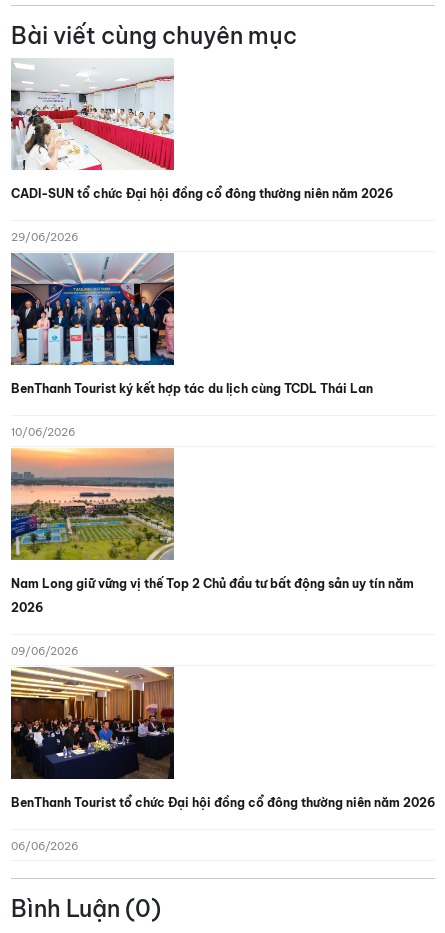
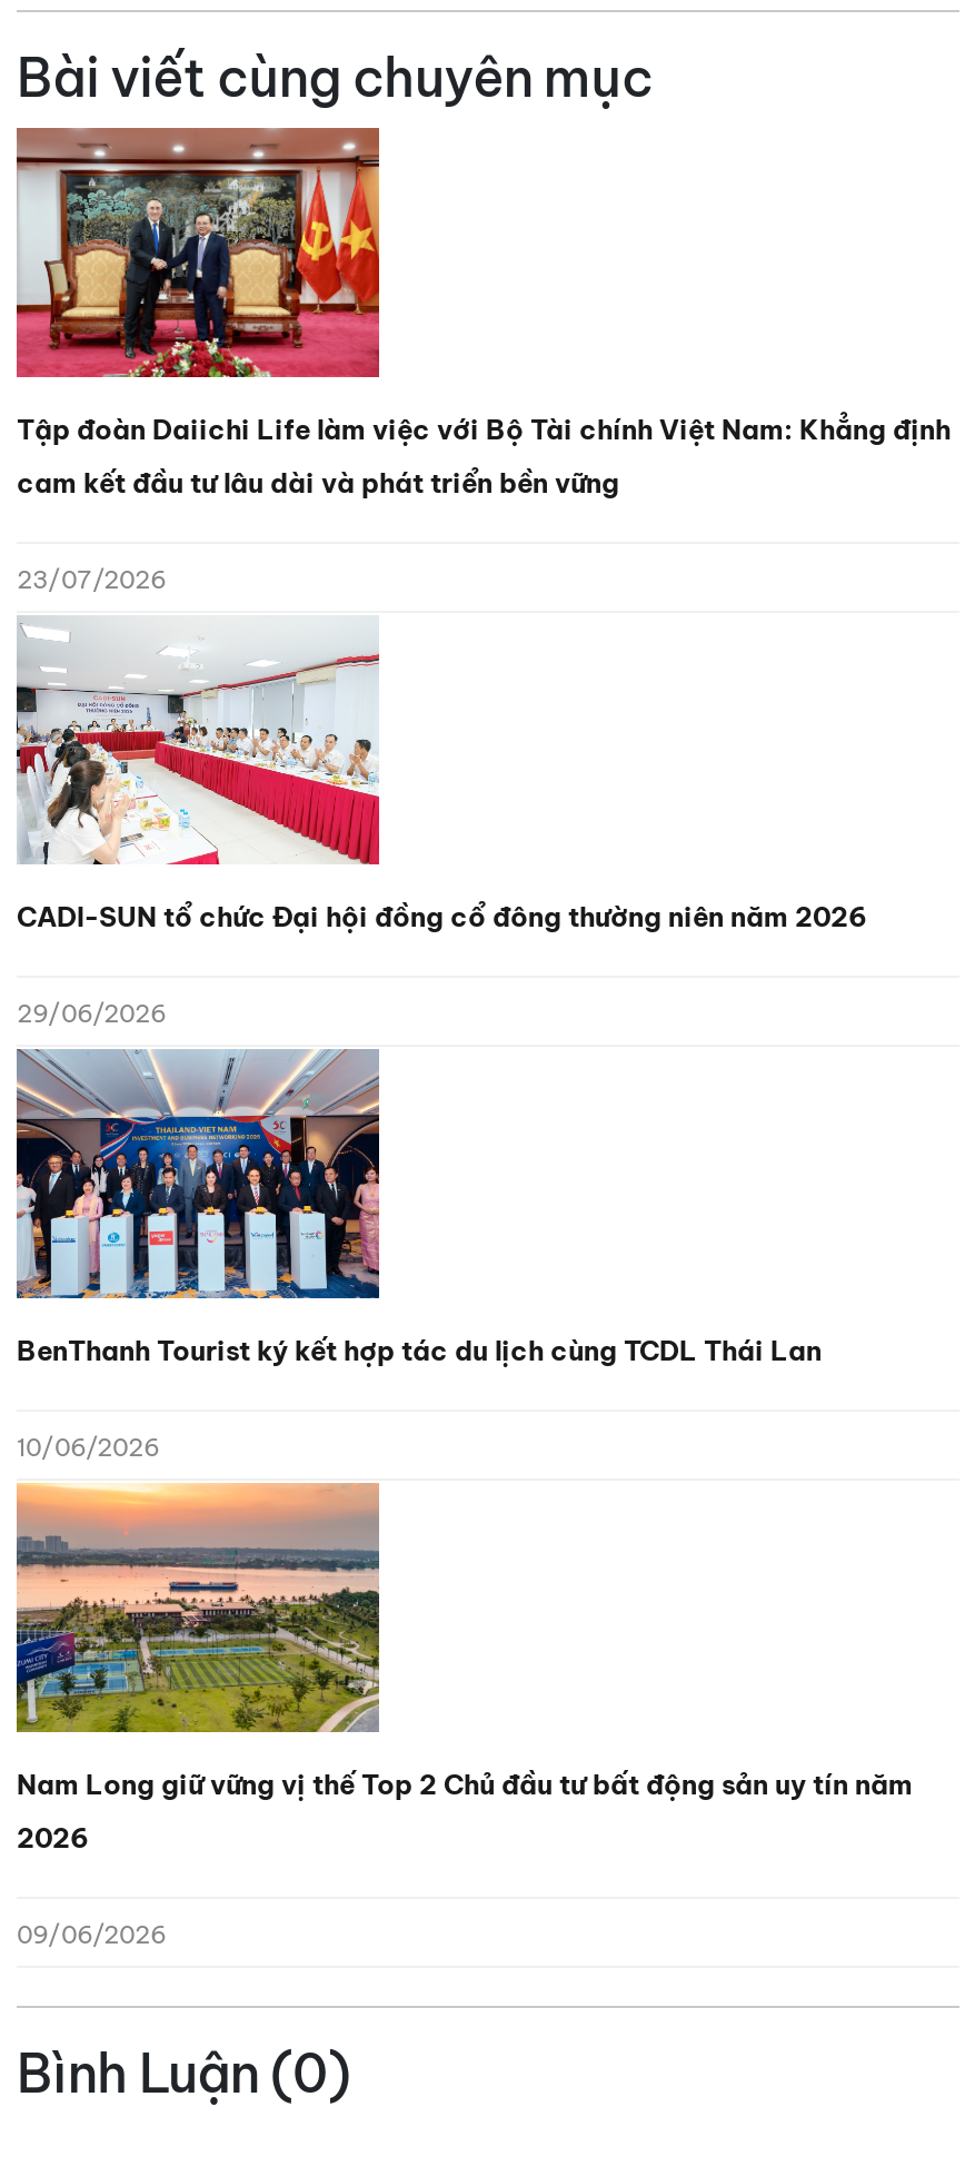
none -> [14,126,951,596] [image] | Tập đoàn Daiichi Life làm việc với Bộ Tài chính Việt Nam: Khẳng định | cam kết đầu tư lâu dài và phát triển bền vững | 23/07/2026
moved [9,60,414,658] -> [12,620,913,1951]: [image] | CADI-SUN tổ chức Đại hội đồng cổ đông thường niên năm 2026 | 29/06/2026 | BenThanh Tourist ký kết hợp tác du lịch cùng TCDL Thái Lan | 10/06/2026 | Nam Long giữ vững vị thế Top 2 Chủ đầu tư bất động sản uy tín năm | 2026 | 09/06/2026
[10,666,435,853] [image] | BenThanh Tourist tổ chức Đại hội đồng cổ đông thường niên năm 2026 | 06/06/2026 -> none

